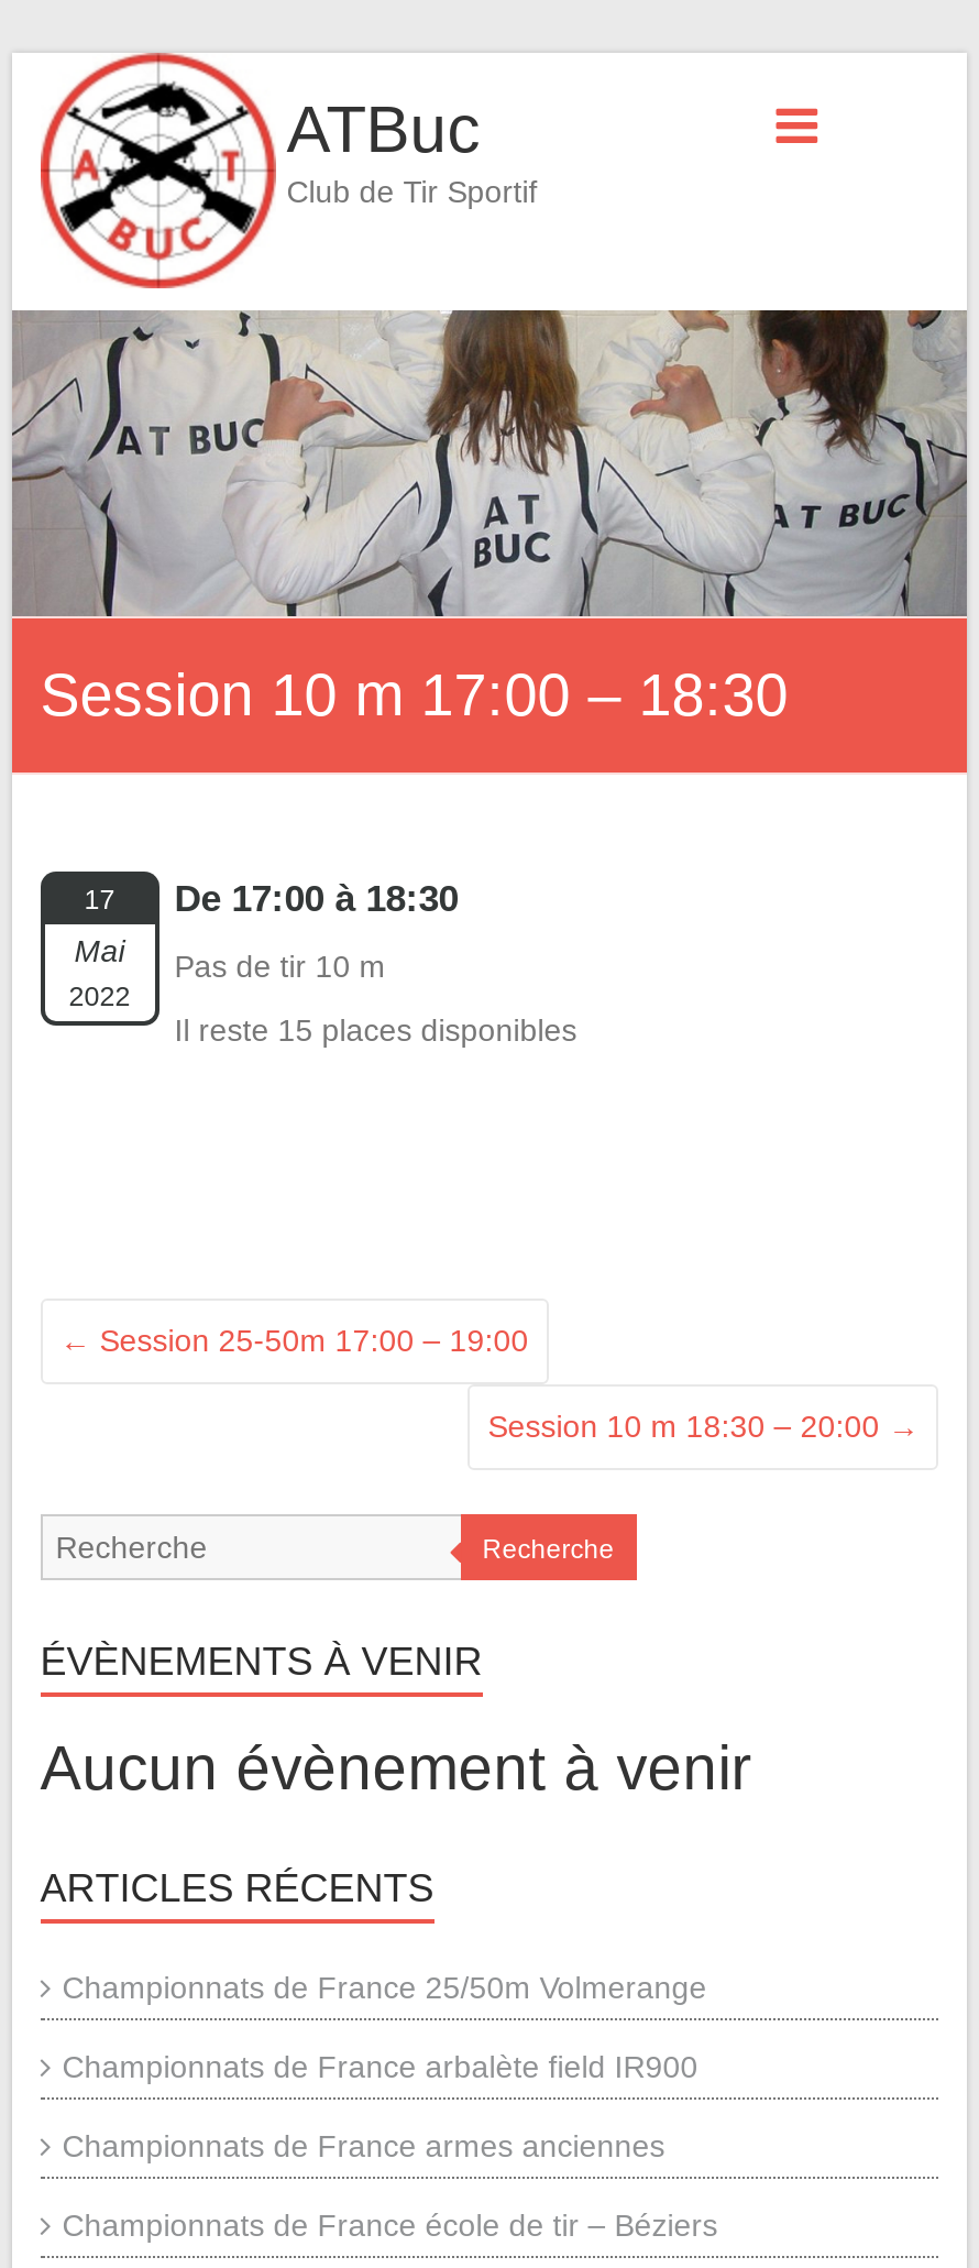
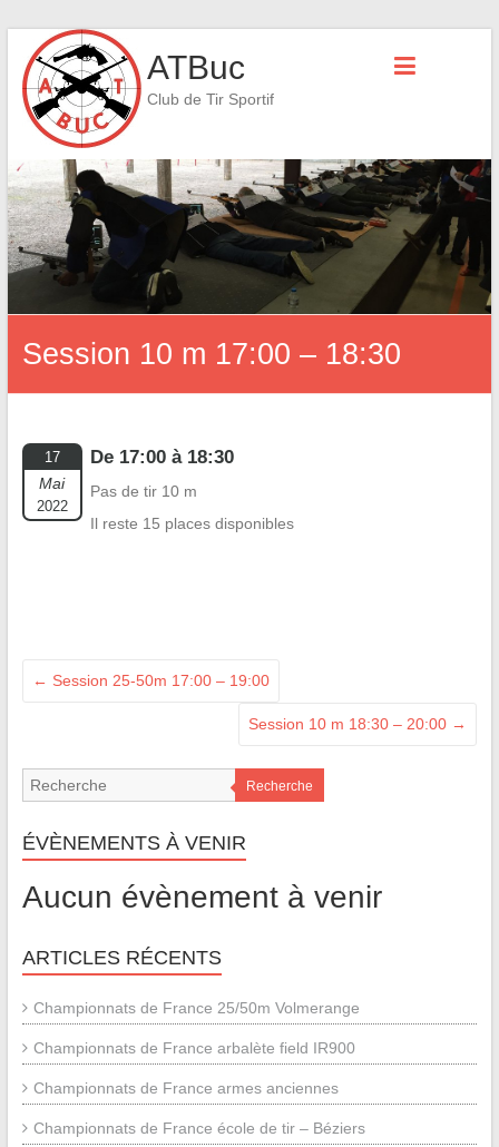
[10,308,969,618] [image] -> [8,158,492,315] [image]

